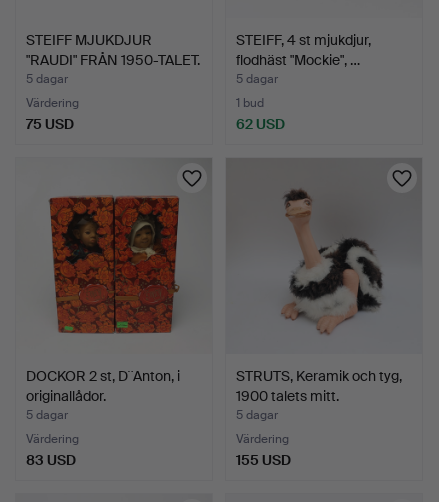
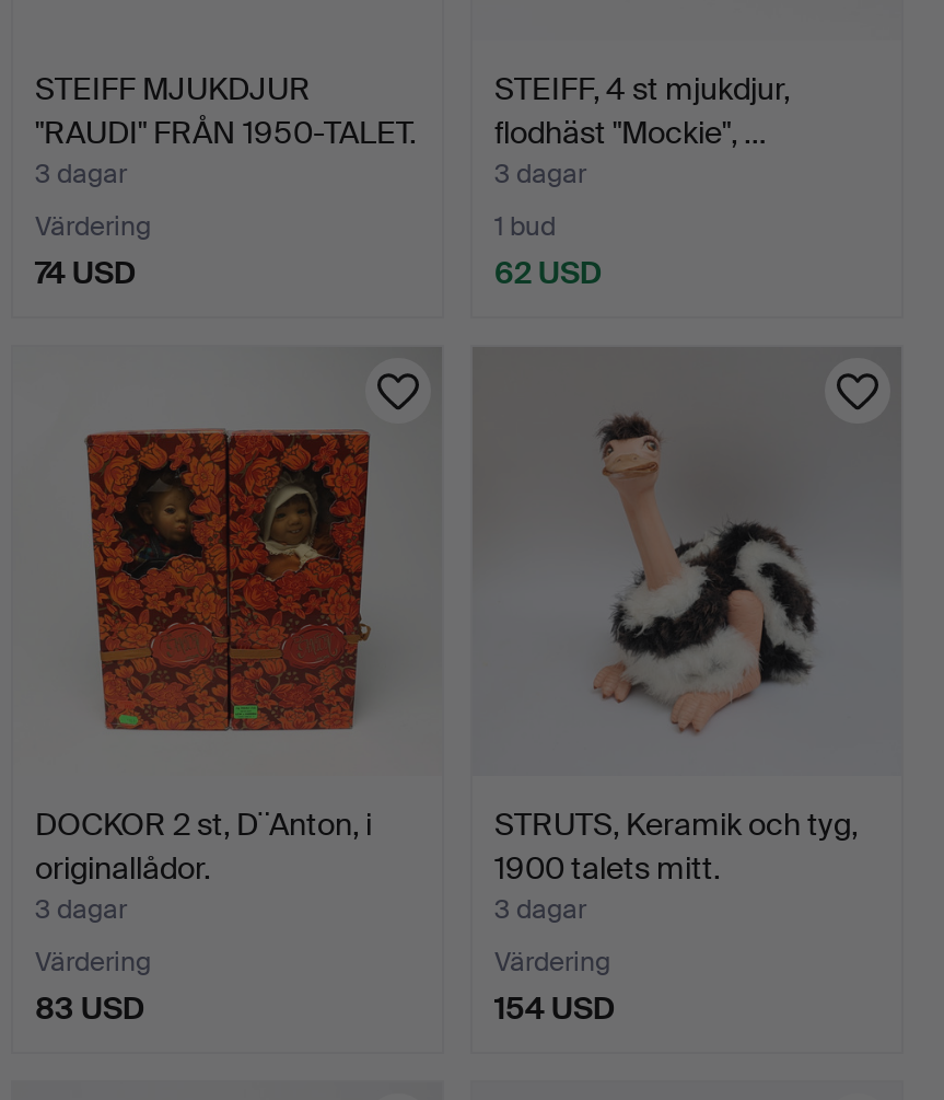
[26,71,68,87] 5 dagar -> [35,157,127,192] 3 dagar
[236,71,278,87] 5 dagar -> [494,157,586,192] 3 dagar
[26,115,74,133] 75 USD -> [35,253,136,292] 74 USD
[26,407,68,423] 5 dagar -> [35,892,127,927] 3 dagar
[236,407,278,423] 5 dagar -> [494,892,586,927] 3 dagar
[236,451,291,469] 155 USD -> [494,988,615,1028] 154 USD

